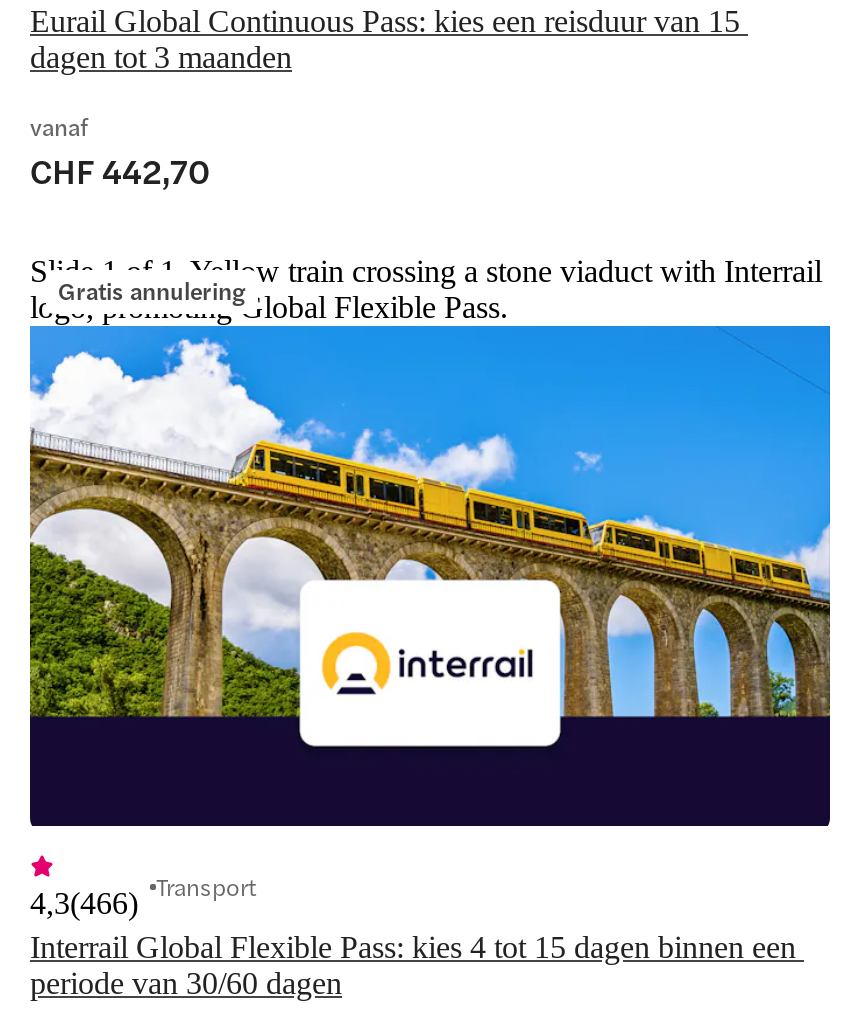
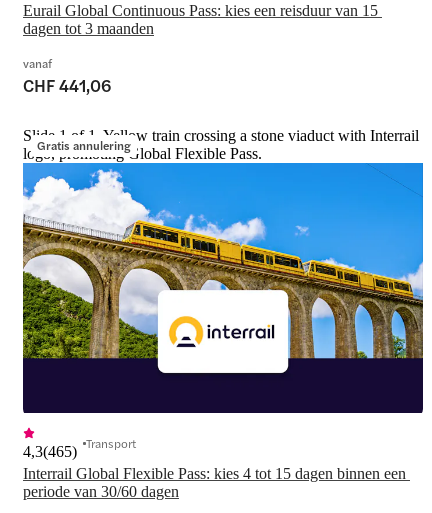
[30,147,210,195] CHF 442,70 -> [23,73,111,97] CHF 441,06
[30,867,256,919] 4,3(466) Transport -> [23,434,136,460] 4,3(465) Transport

